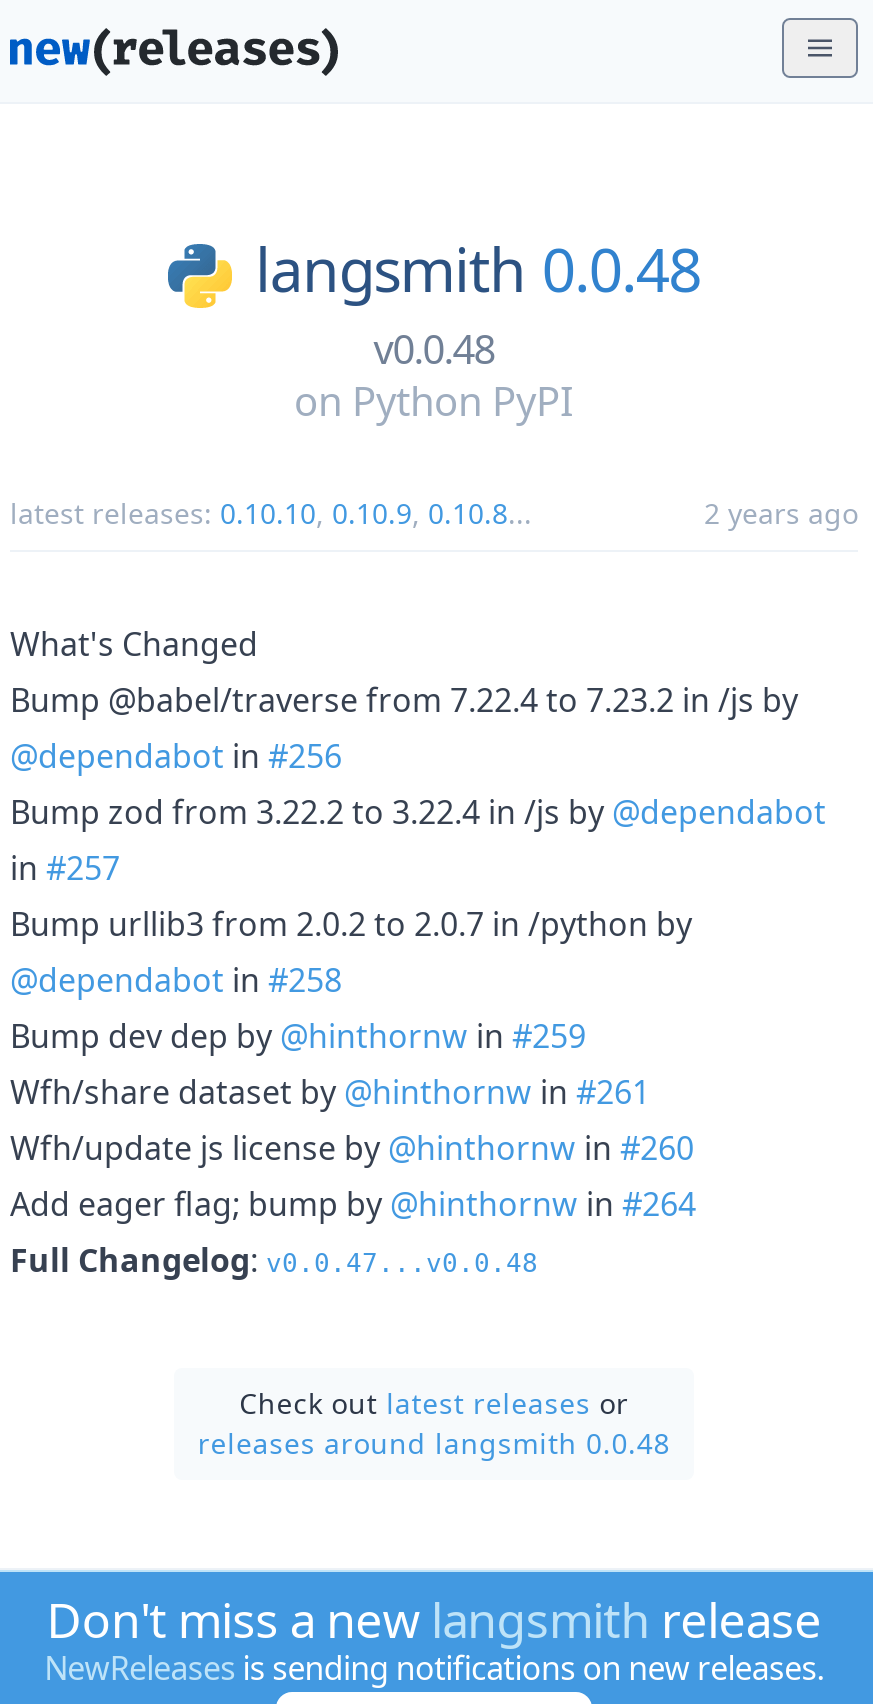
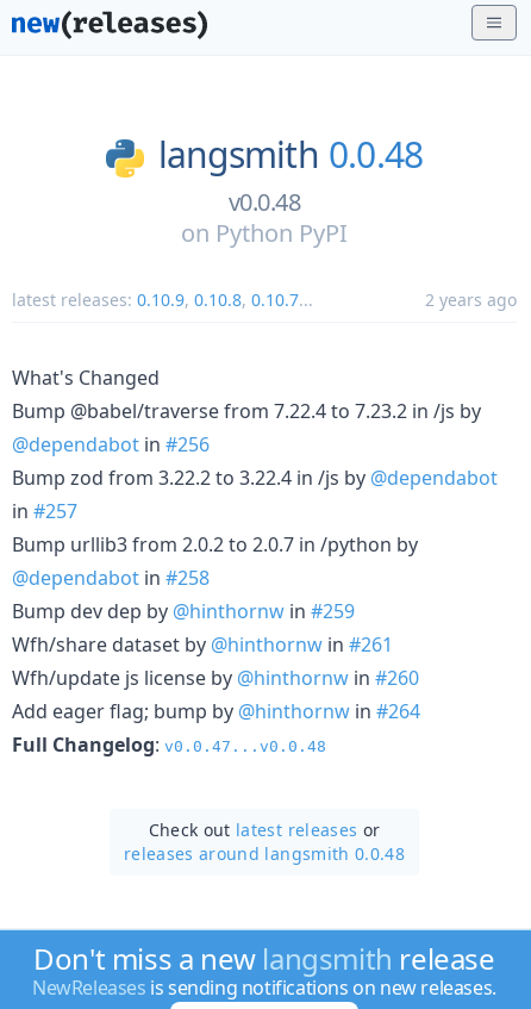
[10,493,532,531] latest releases: 0.10.10, 0.10.9, 0.10.8... -> [12,288,313,311] latest releases: 0.10.9, 0.10.8, 0.10.7...

